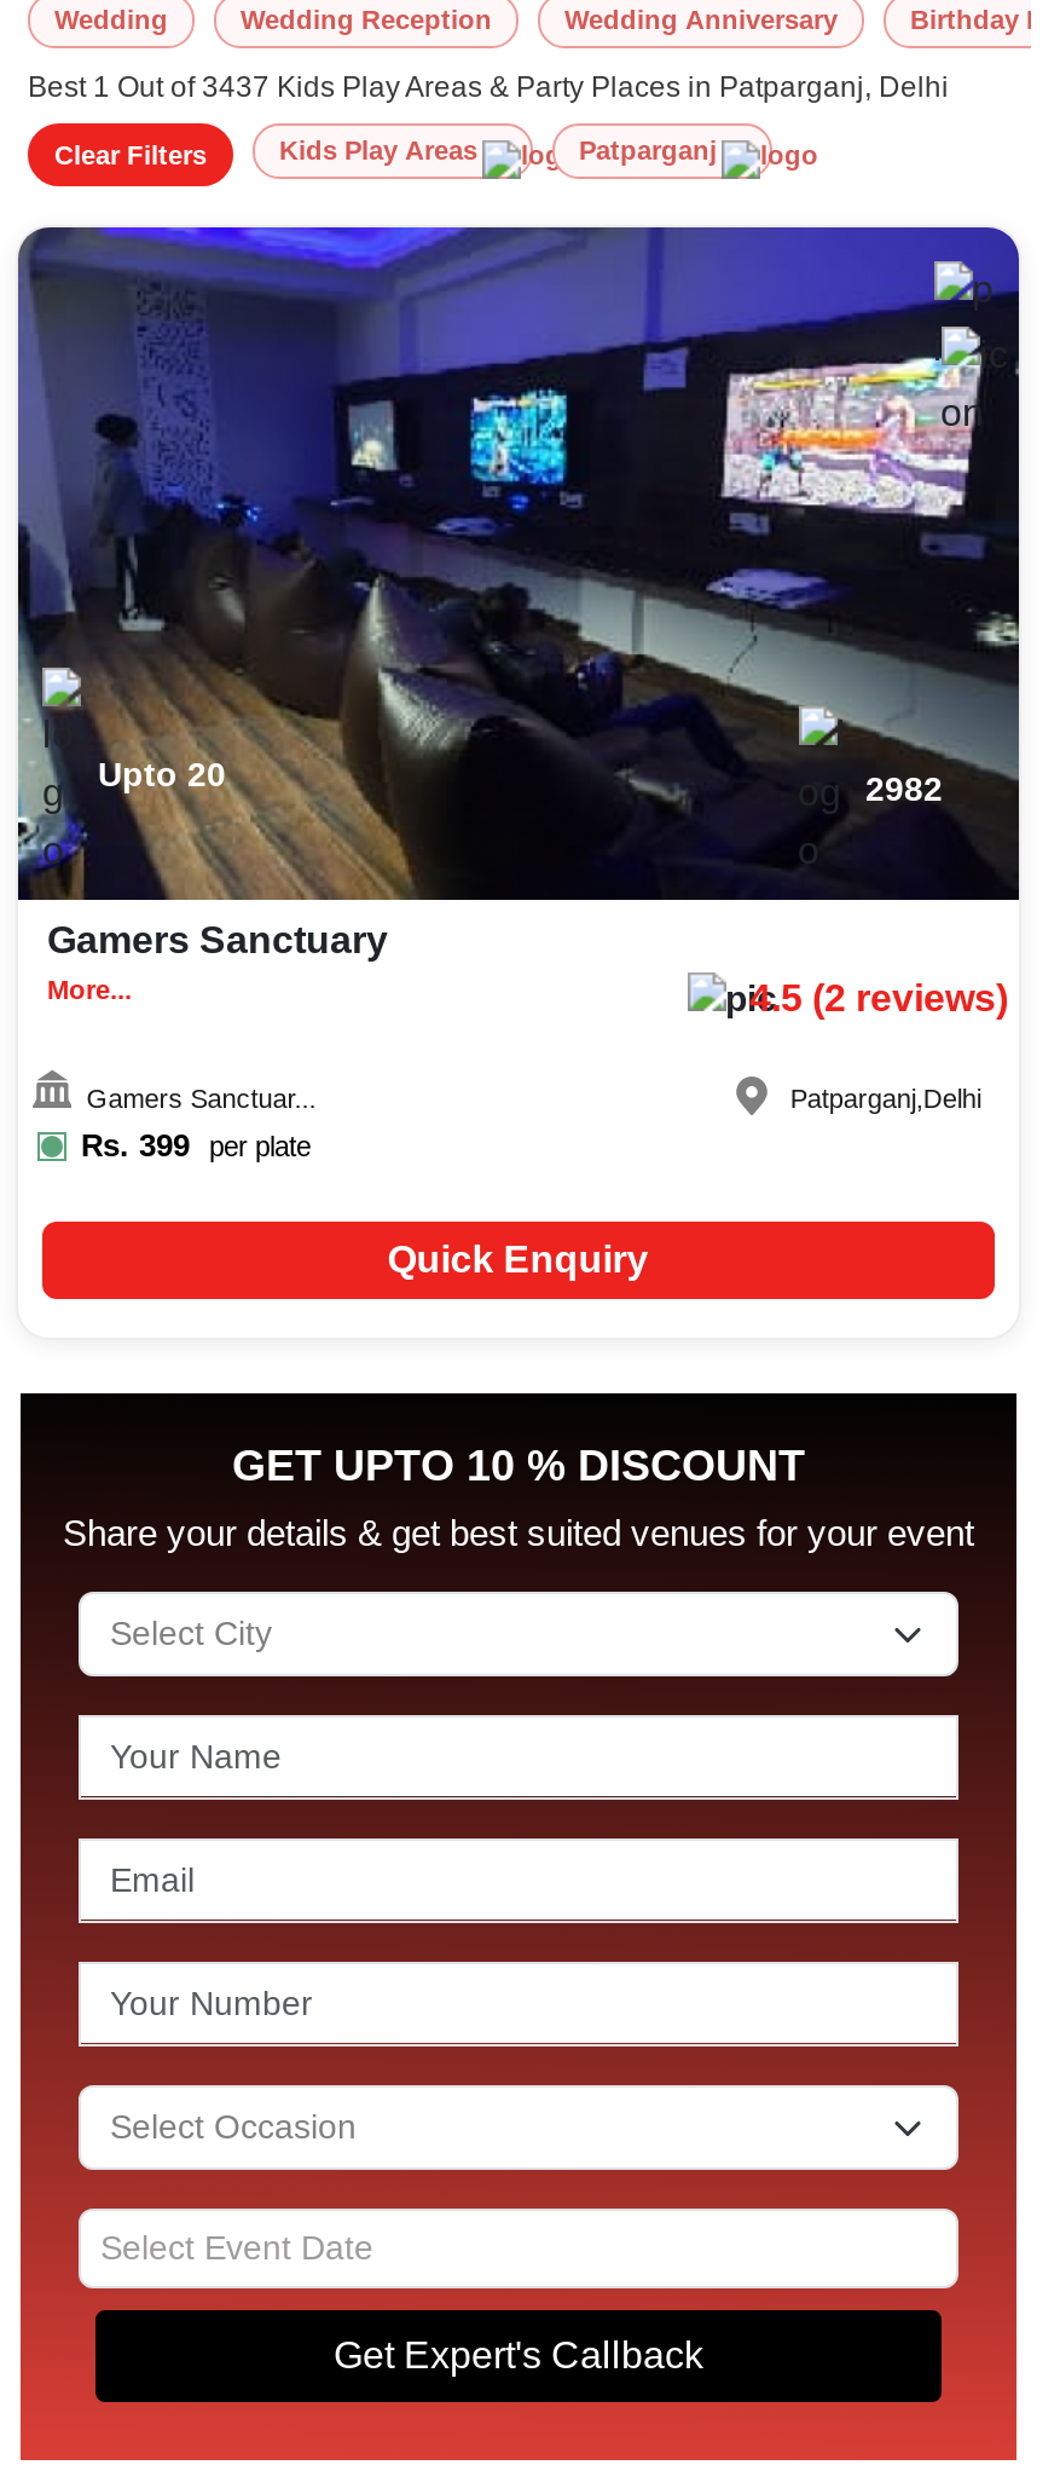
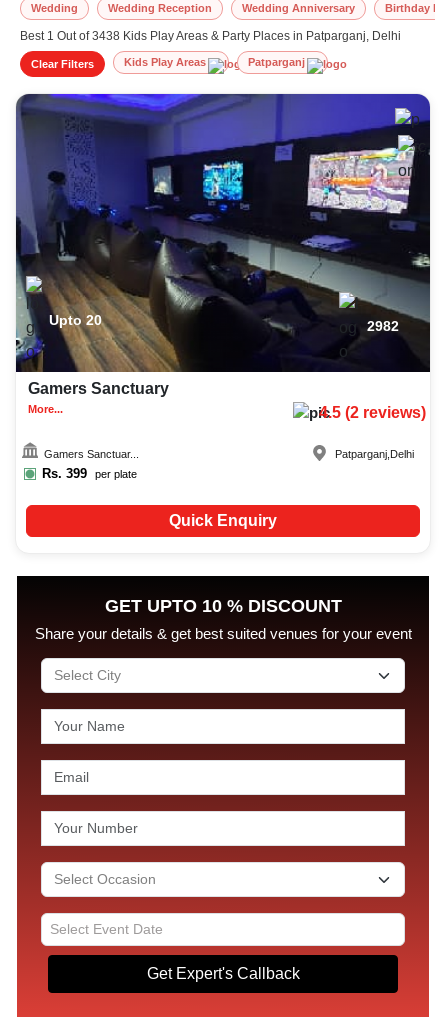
[28,70,949,104] Best 1 Out of 3437 Kids Play Areas & Party Places in Patparganj, Delhi -> [20,29,401,43] Best 1 Out of 3438 Kids Play Areas & Party Places in Patparganj, Delhi

